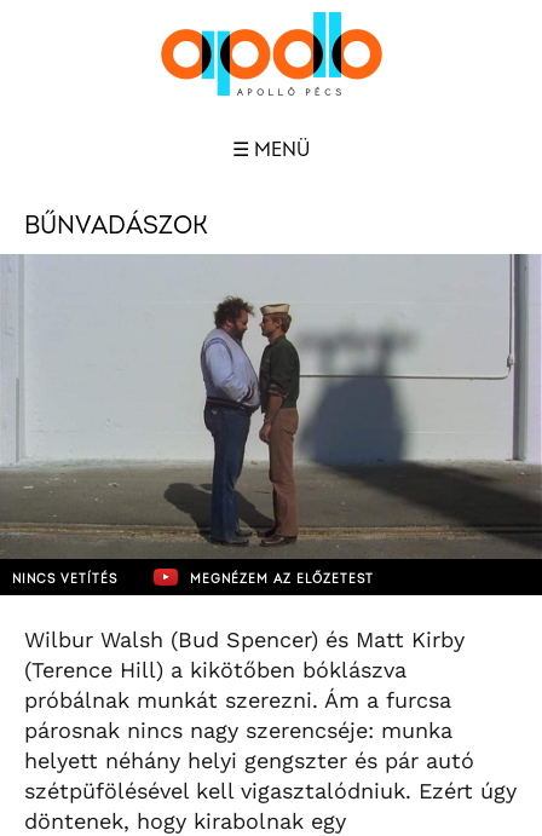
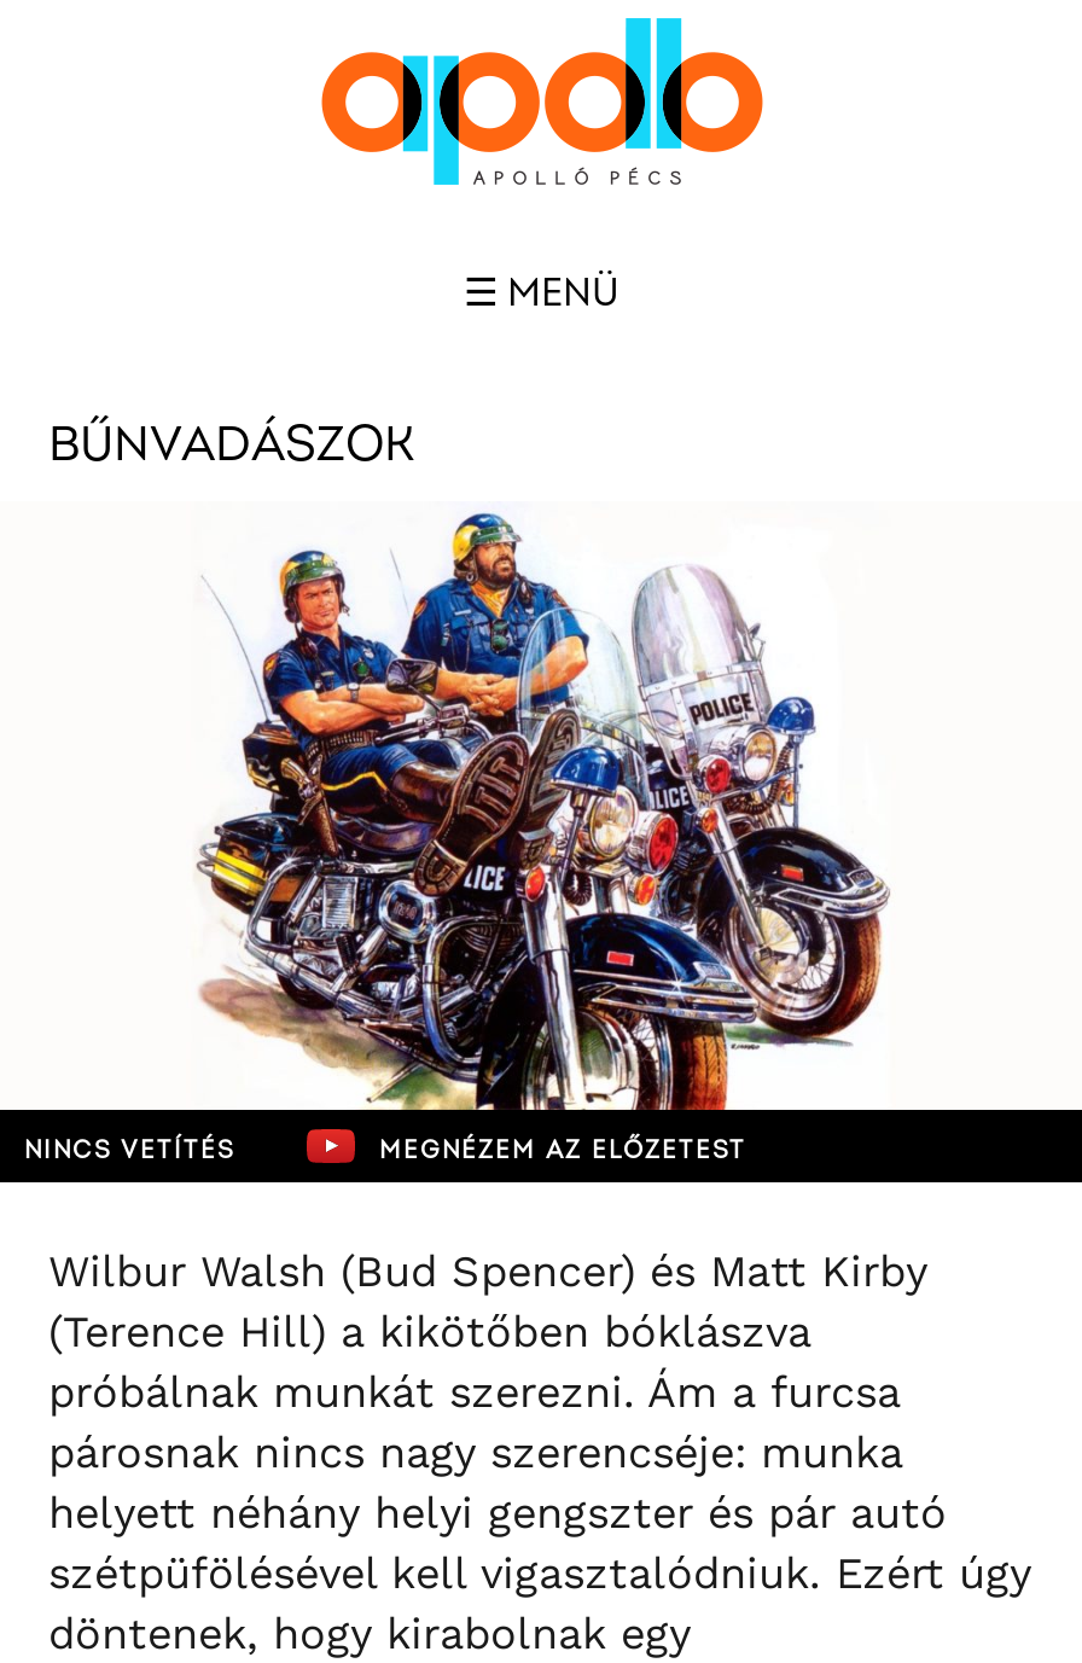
[4,253,538,559] [image] -> [7,501,1075,1112] [image]

